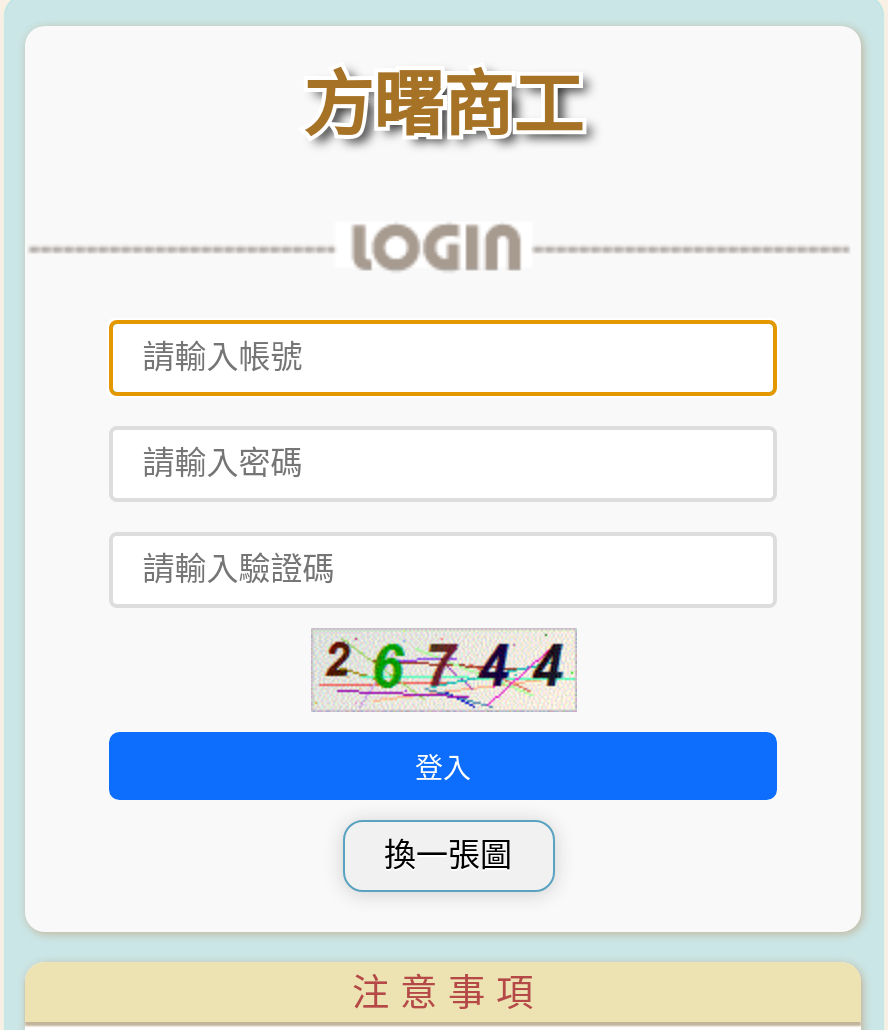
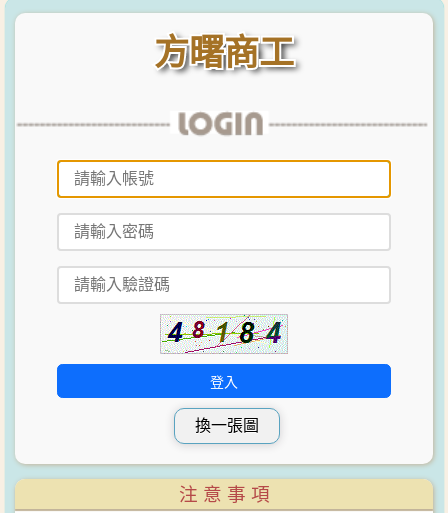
[315,638,577,708] [image] -> [162,315,287,354] [image]

